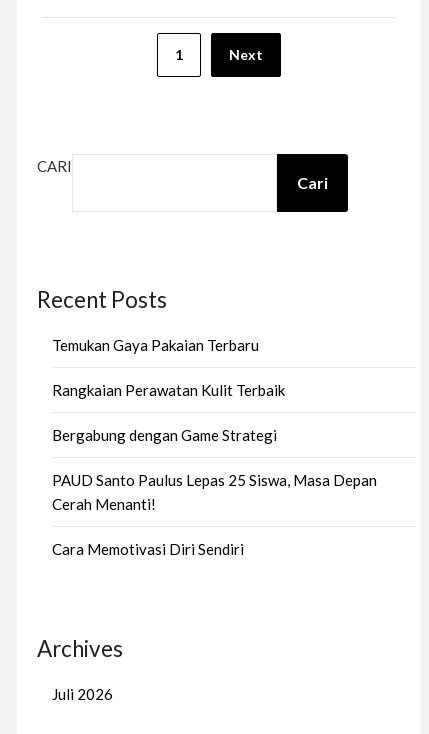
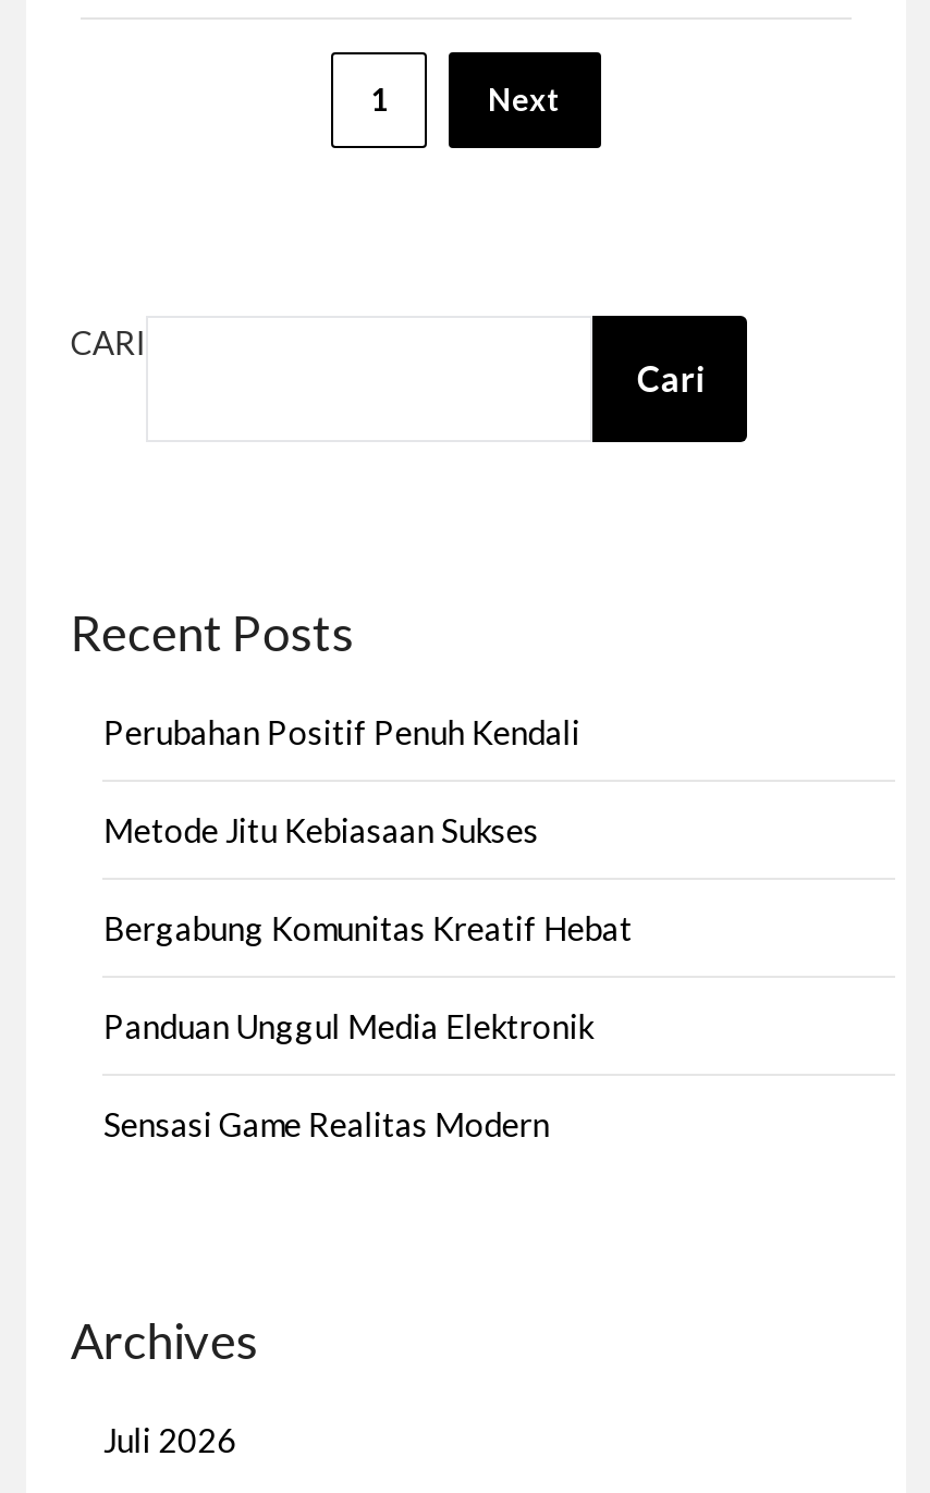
[52,336,259,354] Temukan Gaya Pakaian Terbaru -> [103,712,580,751] Perubahan Positif Penuh Kendali
[52,381,285,399] Rangkaian Perawatan Kulit Terbaik -> [103,810,539,849] Metode Jitu Kebiasaan Sukses
[52,426,277,444] Bergabung dengan Game Strategi -> [103,908,632,947] Bergabung Komunitas Kreatif Hebat
[52,471,377,513] PAUD Santo Paulus Lepas 25 Siswa, Masa Depan | Cerah Menanti! -> [103,1006,593,1045] Panduan Unggul Media Elektronik
[52,540,244,558] Cara Memotivasi Diri Sendiri -> [103,1104,550,1143] Sensasi Game Realitas Modern

